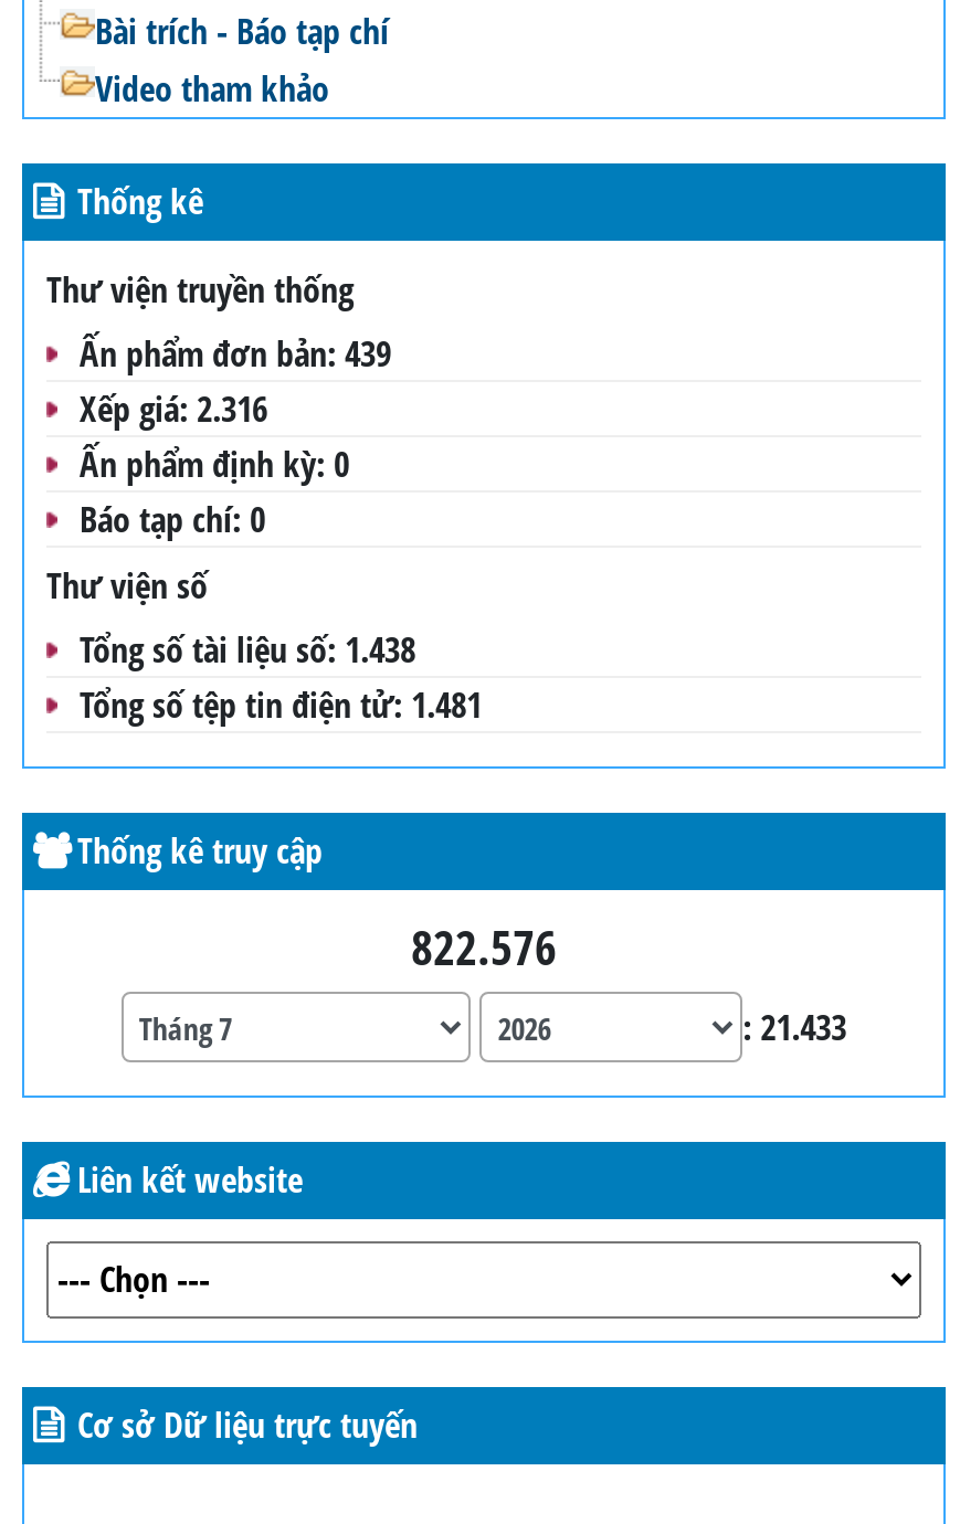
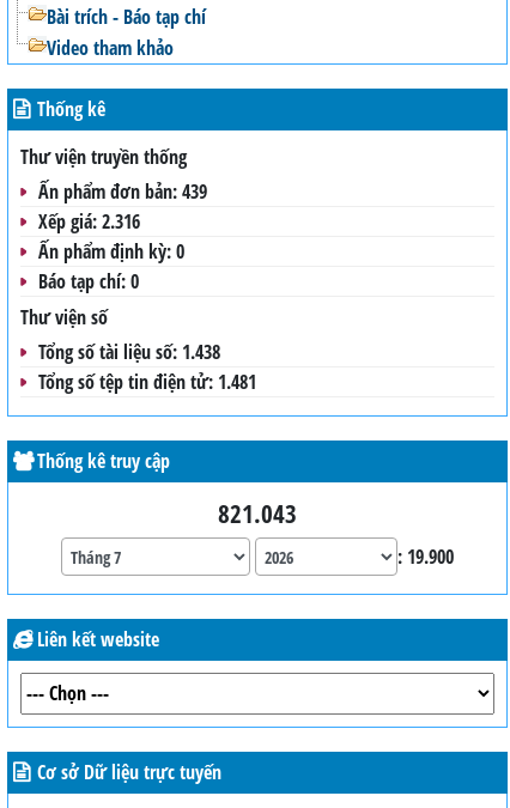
[411,914,557,978] 822.576 -> [218,495,297,530] 821.043
[743,1003,846,1051] : 21.433 -> [398,543,454,570] : 19.900

